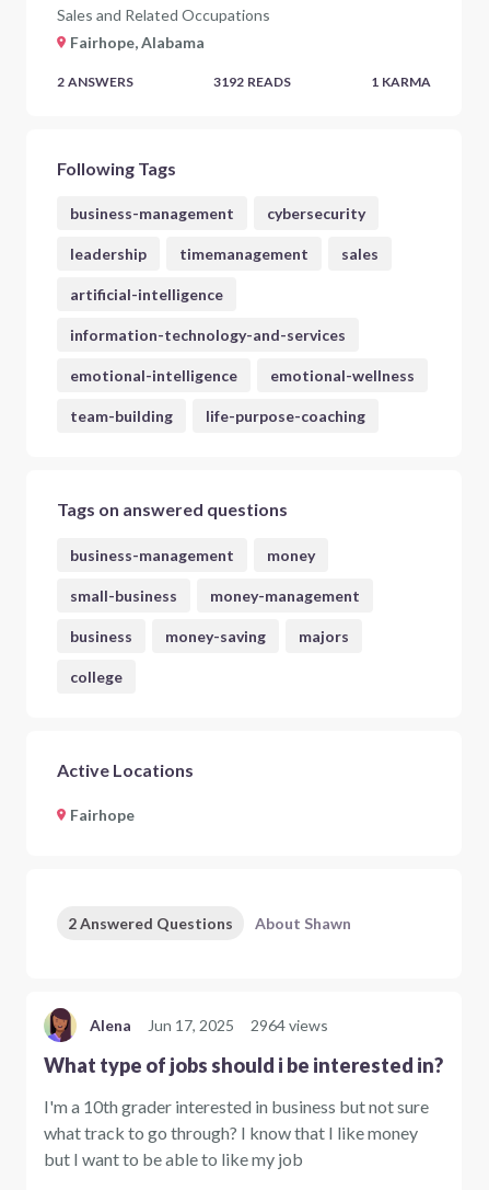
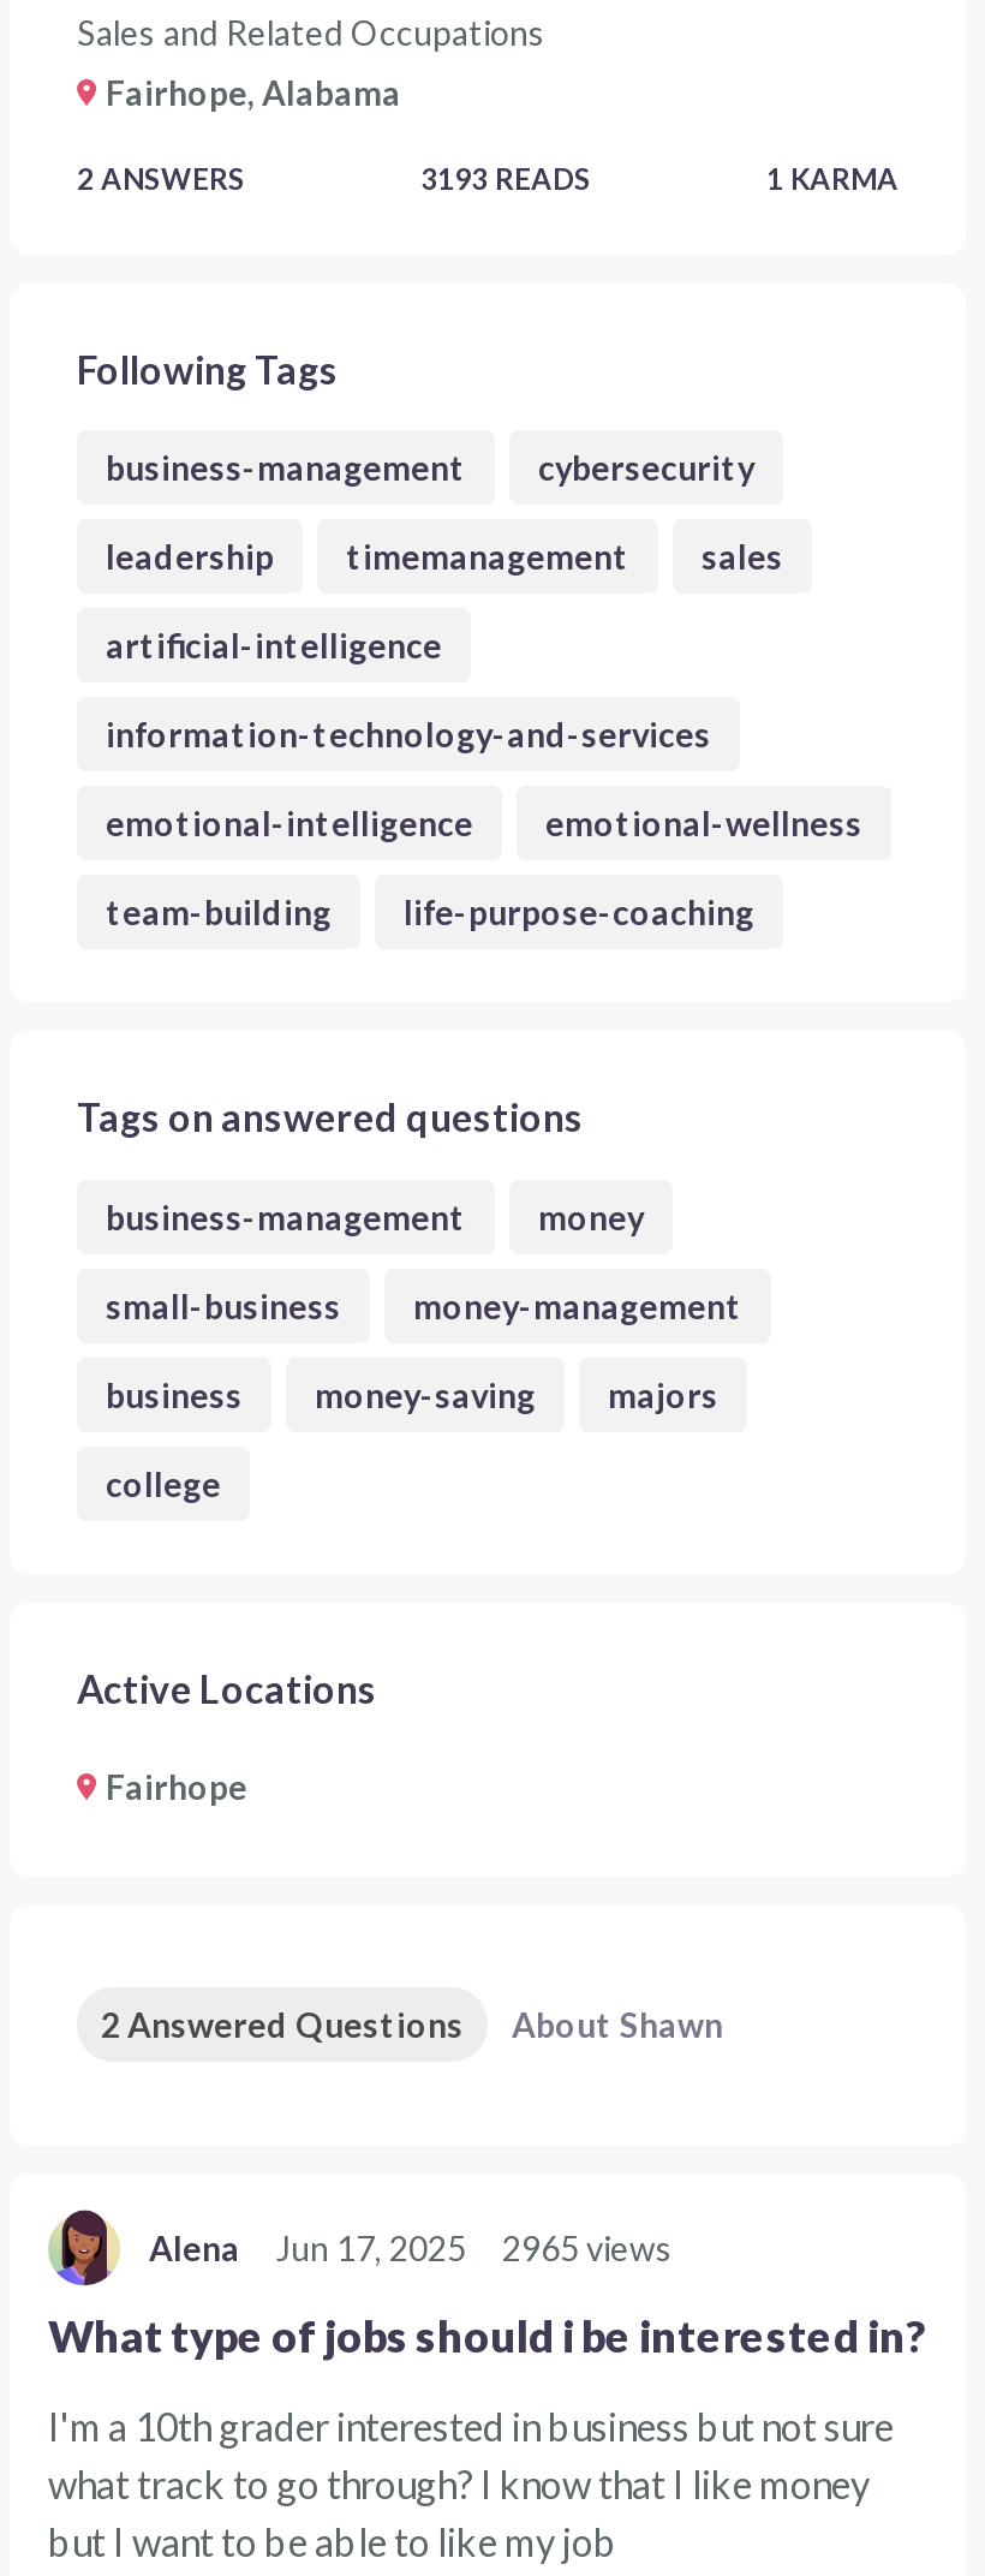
[213,73,291,90] 3192 READS -> [420,161,591,197] 3193 READS
[90,1016,328,1035] Alena Jun 17, 2025 2964 views -> [149,2228,673,2269] Alena Jun 17, 2025 2965 views

